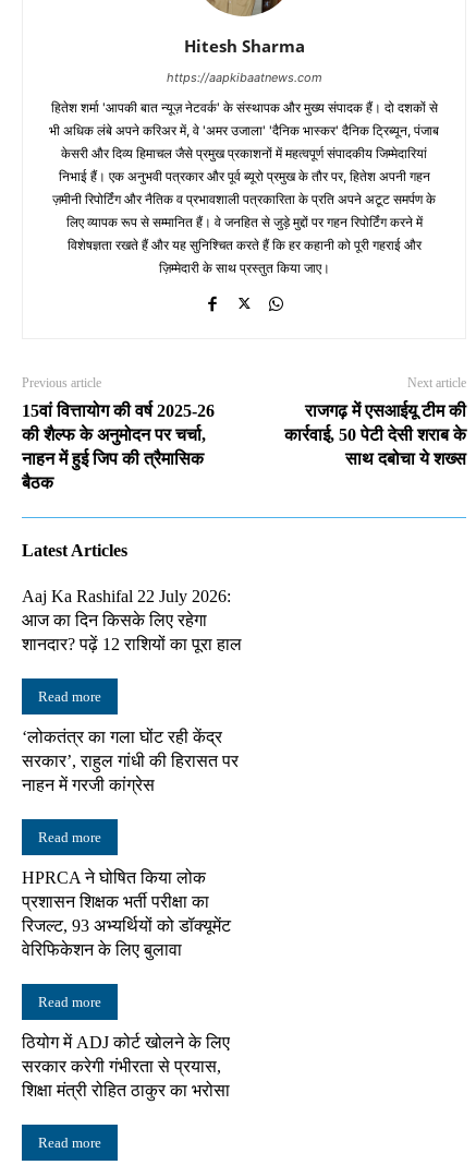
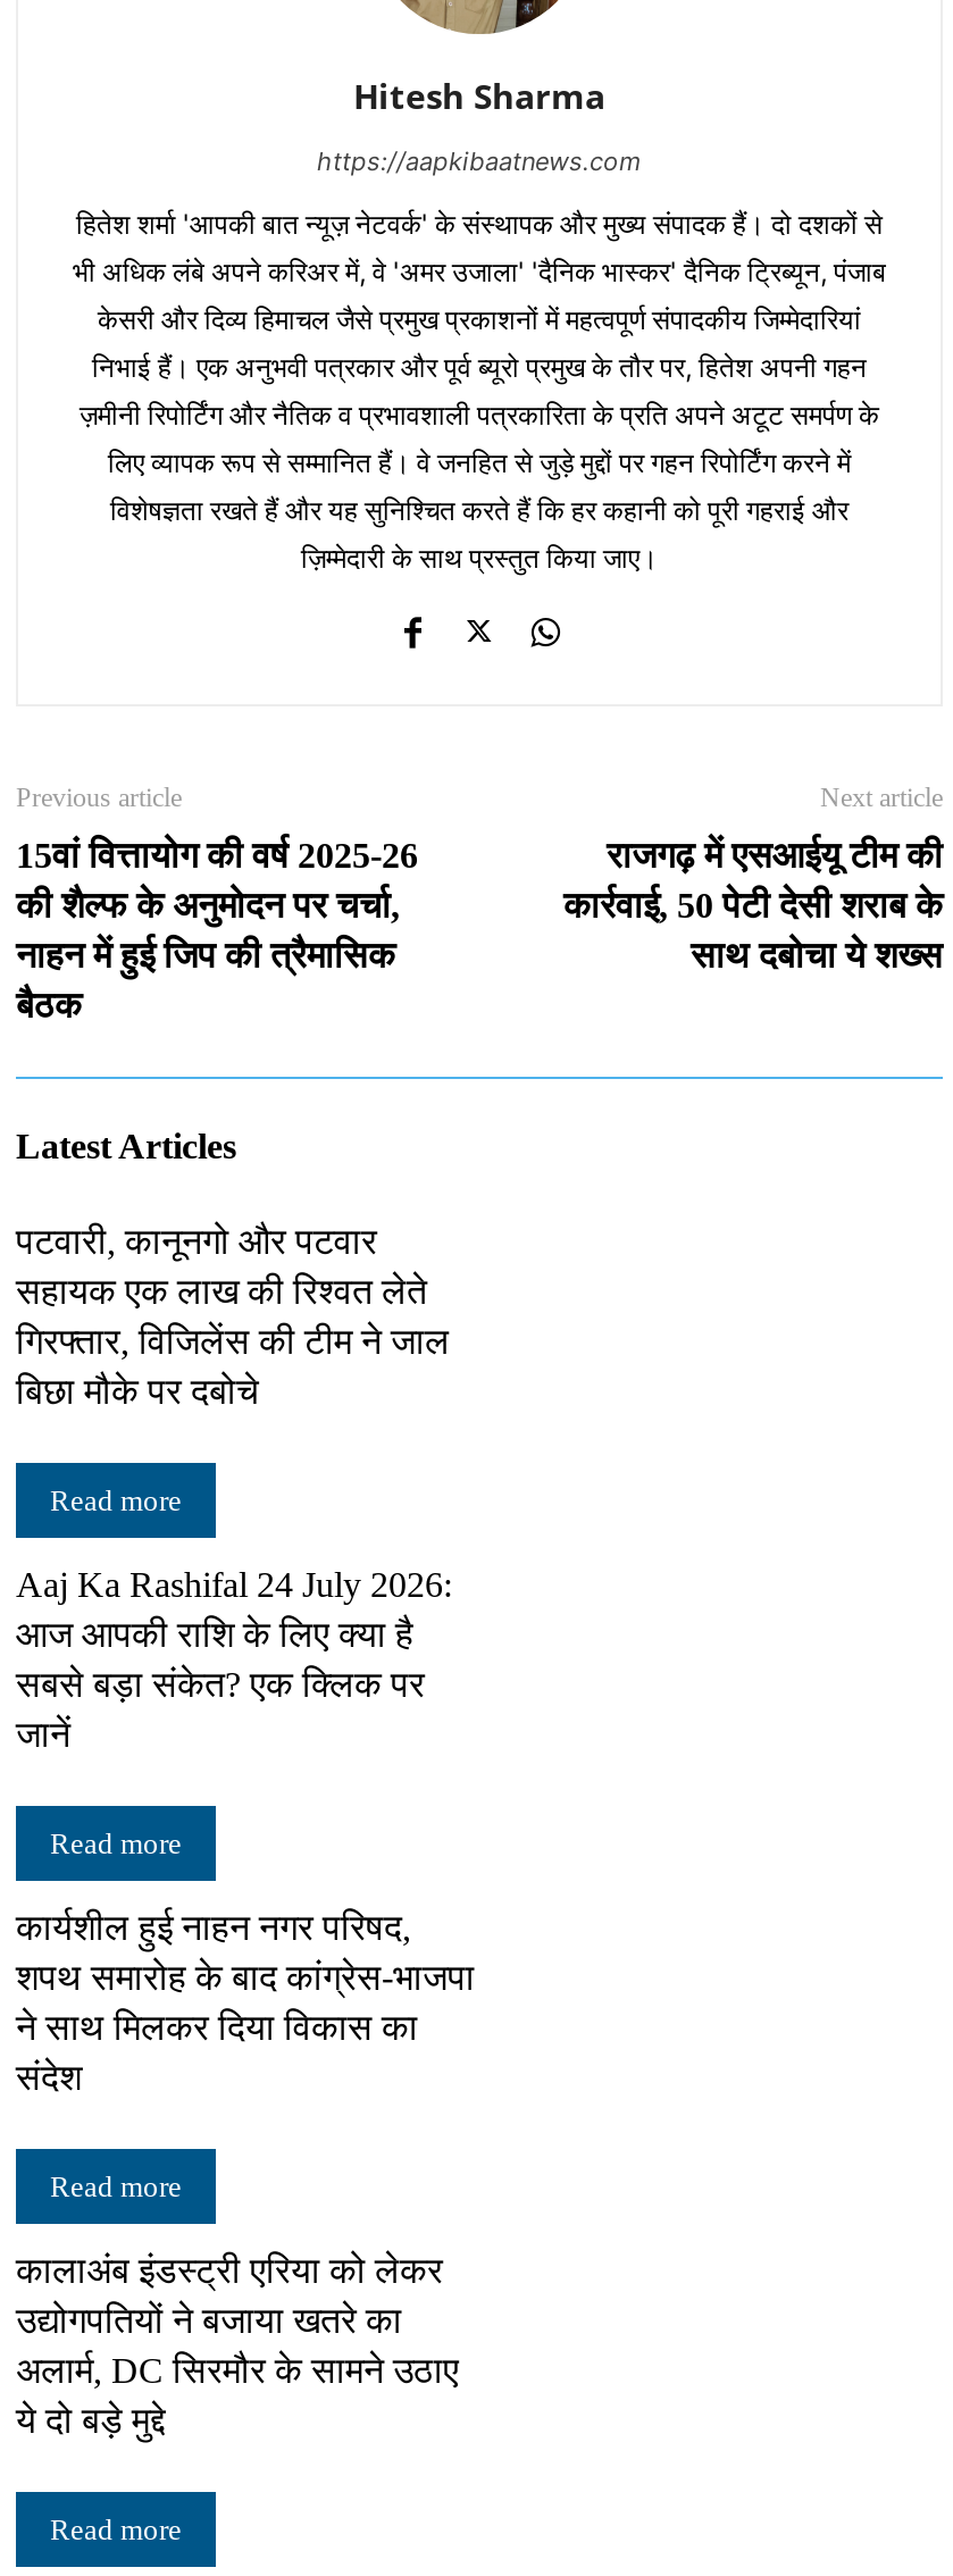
[22,587,242,653] Aaj Ka Rashifal 22 July 2026: | आज का दिन किसके लिए रहेगा | शानदार? पढ़ें 12 राशियों का पूरा हाल -> [16,1222,450,1410] पटवारी, कानूनगो और पटवार | सहायक एक लाख की रिश्वत लेते | गिरफ्तार, विजिलेंस की टीम ने जाल | बिछा मौके पर दबोचे
[22,727,239,794] ‘लोकतंत्र का गला घोंट रही केंद्र | सरकार’, राहुल गांधी की हिरासत पर | नाहन में गरजी कांग्रेस -> [16,1565,452,1753] Aaj Ka Rashifal 24 July 2026: | आज आपकी राशि के लिए क्या है | सबसे बड़ा संकेत? एक क्लिक पर | जानें
[22,868,231,959] HPRCA ने घोषित किया लोक | प्रशासन शिक्षक भर्ती परीक्षा का | रिजल्ट, 93 अभ्यर्थियों को डॉक्यूमेंट | वेरिफिकेशन के लिए बुलावा -> [16,1908,475,2096] कार्यशील हुई नाहन नगर परिषद, | शपथ समारोह के बाद कांग्रेस-भाजपा | ने साथ मिलकर दिया विकास का | संदेश
[22,1033,230,1099] ठियोग में ADJ कोर्ट खोलने के लिए | सरकार करेगी गंभीरता से प्रयास, | शिक्षा मंत्री रोहित ठाकुर का भरोसा -> [16,2251,459,2439] कालाअंब इंडस्ट्री एरिया को लेकर | उद्योगपतियों ने बजाया खतरे का | अलार्म, DC सिरमौर के सामने उठाए | ये दो बड़े मुद्दे

